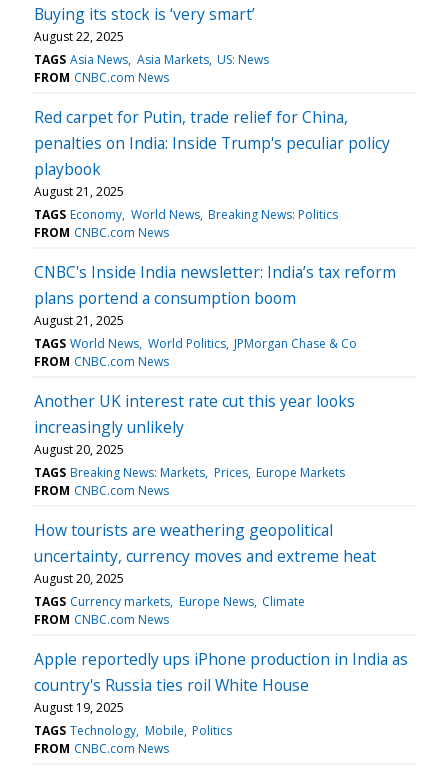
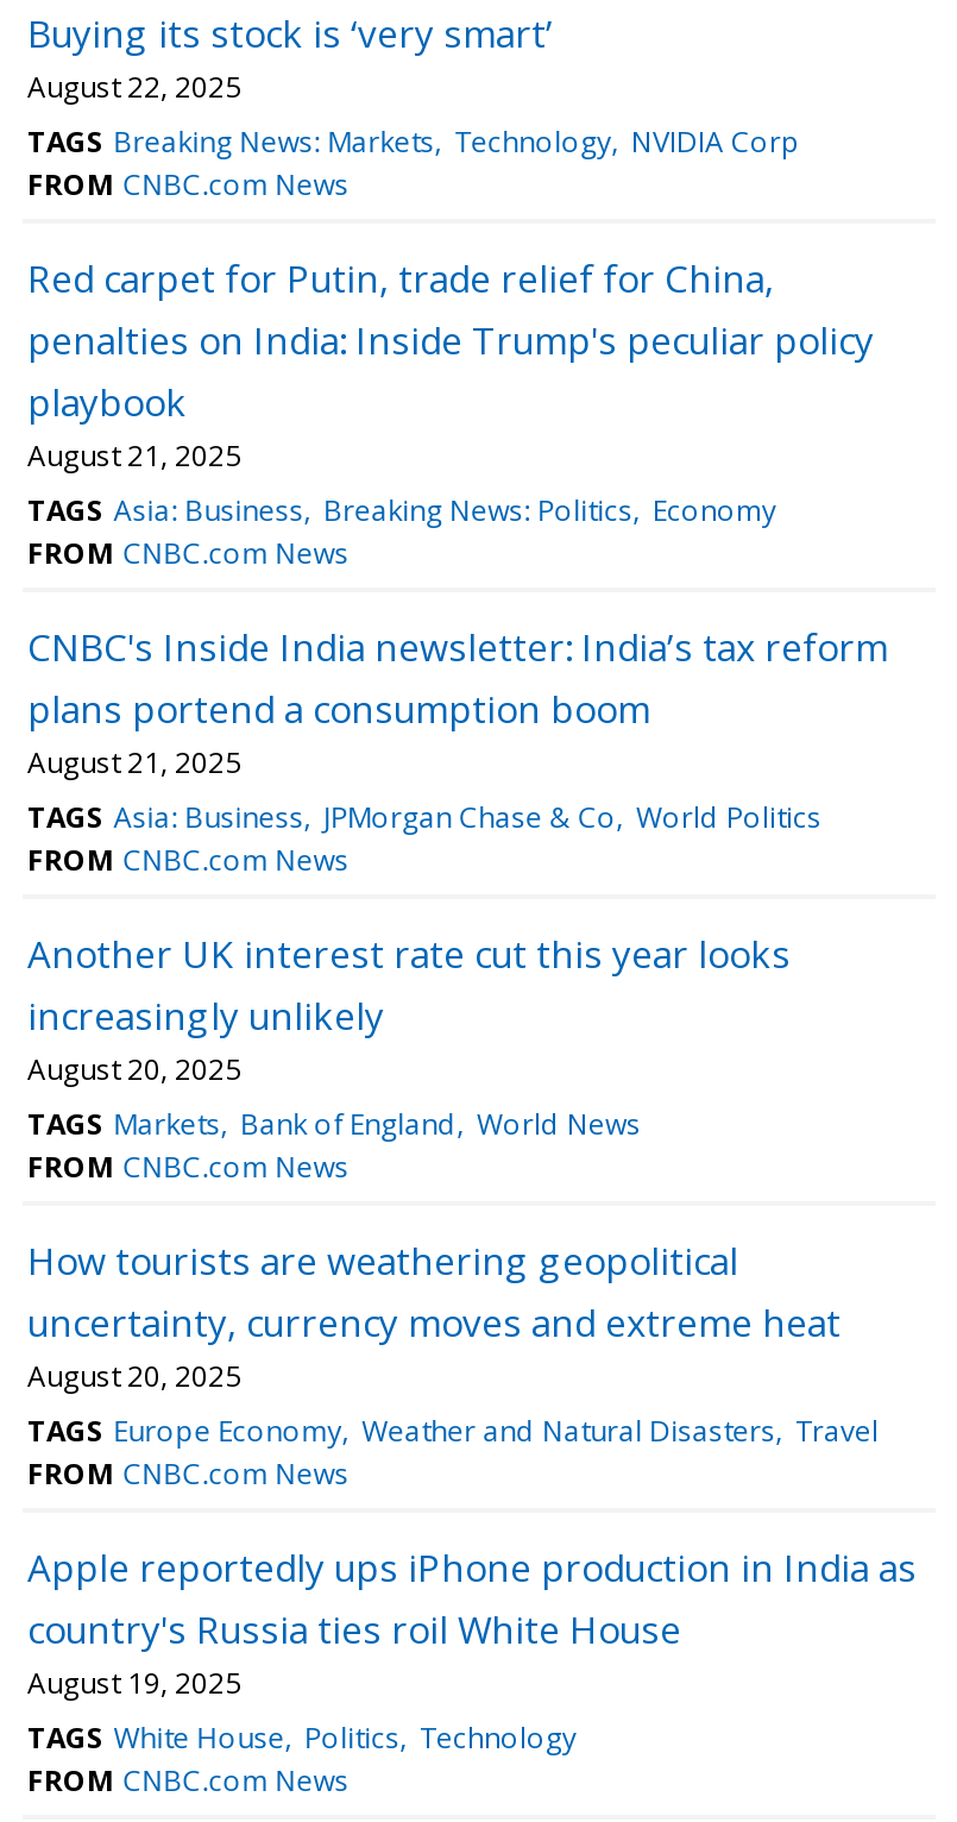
[34,51,269,68] TAGS Asia News Asia Markets US: News -> [27,121,800,161] TAGS Breaking News: Markets Technology NVIDIA Corp
[34,206,338,223] TAGS Economy World News Breaking News: Politics -> [27,490,776,530] TAGS Asia: Business Breaking News: Politics Economy
[34,335,357,352] TAGS World News World Politics JPMorgan Chase & Co -> [27,796,821,837] TAGS Asia: Business JPMorgan Chase & Co World Politics
[34,464,345,481] TAGS Breaking News: Markets Prices Europe Markets -> [27,1103,641,1144] TAGS Markets Bank of England World News
[34,593,305,610] TAGS Currency markets Europe News Climate -> [27,1410,878,1450] TAGS Europe Economy Weather and Natural Disasters Travel
[34,722,232,739] TAGS Technology Mobile Politics -> [27,1717,576,1757] TAGS White House Politics Technology

